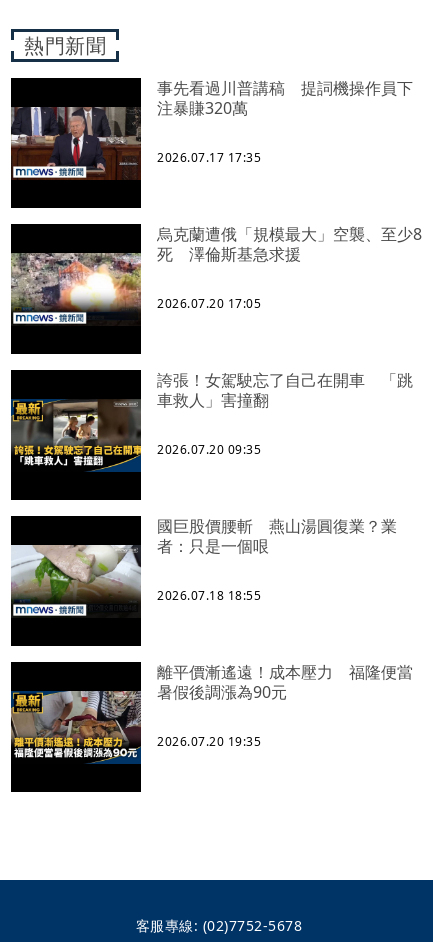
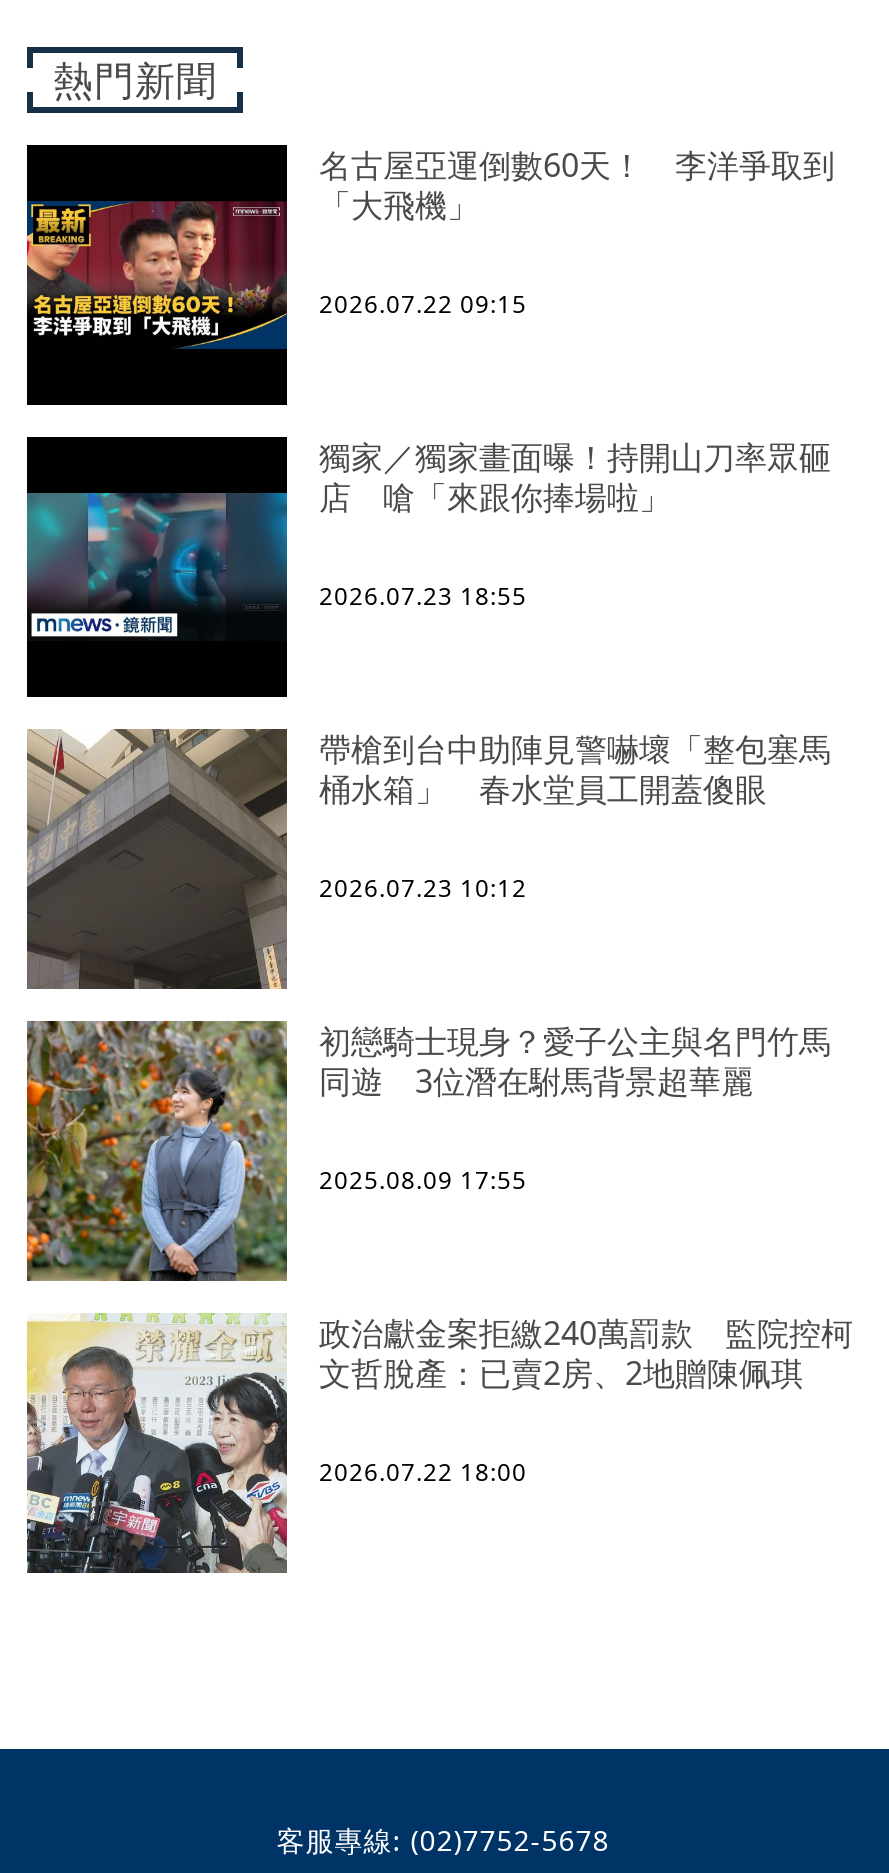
[10,77,413,180] [image] | 事先看過川普講稿 提詞機操作員下 | 注暴賺320萬 -> [25,143,835,349] [image] | 名古屋亞運倒數60天！ 李洋爭取到 | 「大飛機」
[157,149,261,166] 2026.07.17 17:35 -> [319,287,527,321] 2026.07.22 09:15
[10,223,422,312] [image] | 烏克蘭遭俄「規模最大」空襲、至少8 | 死 澤倫斯基急求援 -> [25,435,831,611] [image] | 獨家／獨家畫面曝！持開山刀率眾砸 | 店 嗆「來跟你捧場啦」
[157,295,261,312] 2026.07.20 17:05 -> [319,579,527,613] 2026.07.23 18:55
[10,369,413,501] [image] | 誇張！女駕駛忘了自己在開車 「跳 | 車救人」害撞翻 -> [25,727,831,991] [image] | 帶槍到台中助陣見警嚇壞「整包塞馬 | 桶水箱」 春水堂員工開蓋傻眼
[157,441,261,458] 2026.07.20 09:35 -> [319,871,527,905] 2026.07.23 10:12
[10,515,397,647] [image] | 國巨股價腰斬 燕山湯圓復業？業 | 者：只是一個哏 -> [25,1019,831,1283] [image] | 初戀騎士現身？愛子公主與名門竹馬 | 同遊 3位潛在駙馬背景超華麗
[157,587,261,604] 2026.07.18 18:55 -> [319,1163,527,1197] 2025.08.09 17:55
[10,661,413,793] [image] | 離平價漸遙遠！成本壓力 福隆便當 | 暑假後調漲為90元 -> [25,1311,853,1575] [image] | 政治獻金案拒繳240萬罰款 監院控柯 | 文哲脫產：已賣2房、2地贈陳佩琪
[157,733,261,750] 2026.07.20 19:35 -> [319,1455,527,1489] 2026.07.22 18:00

